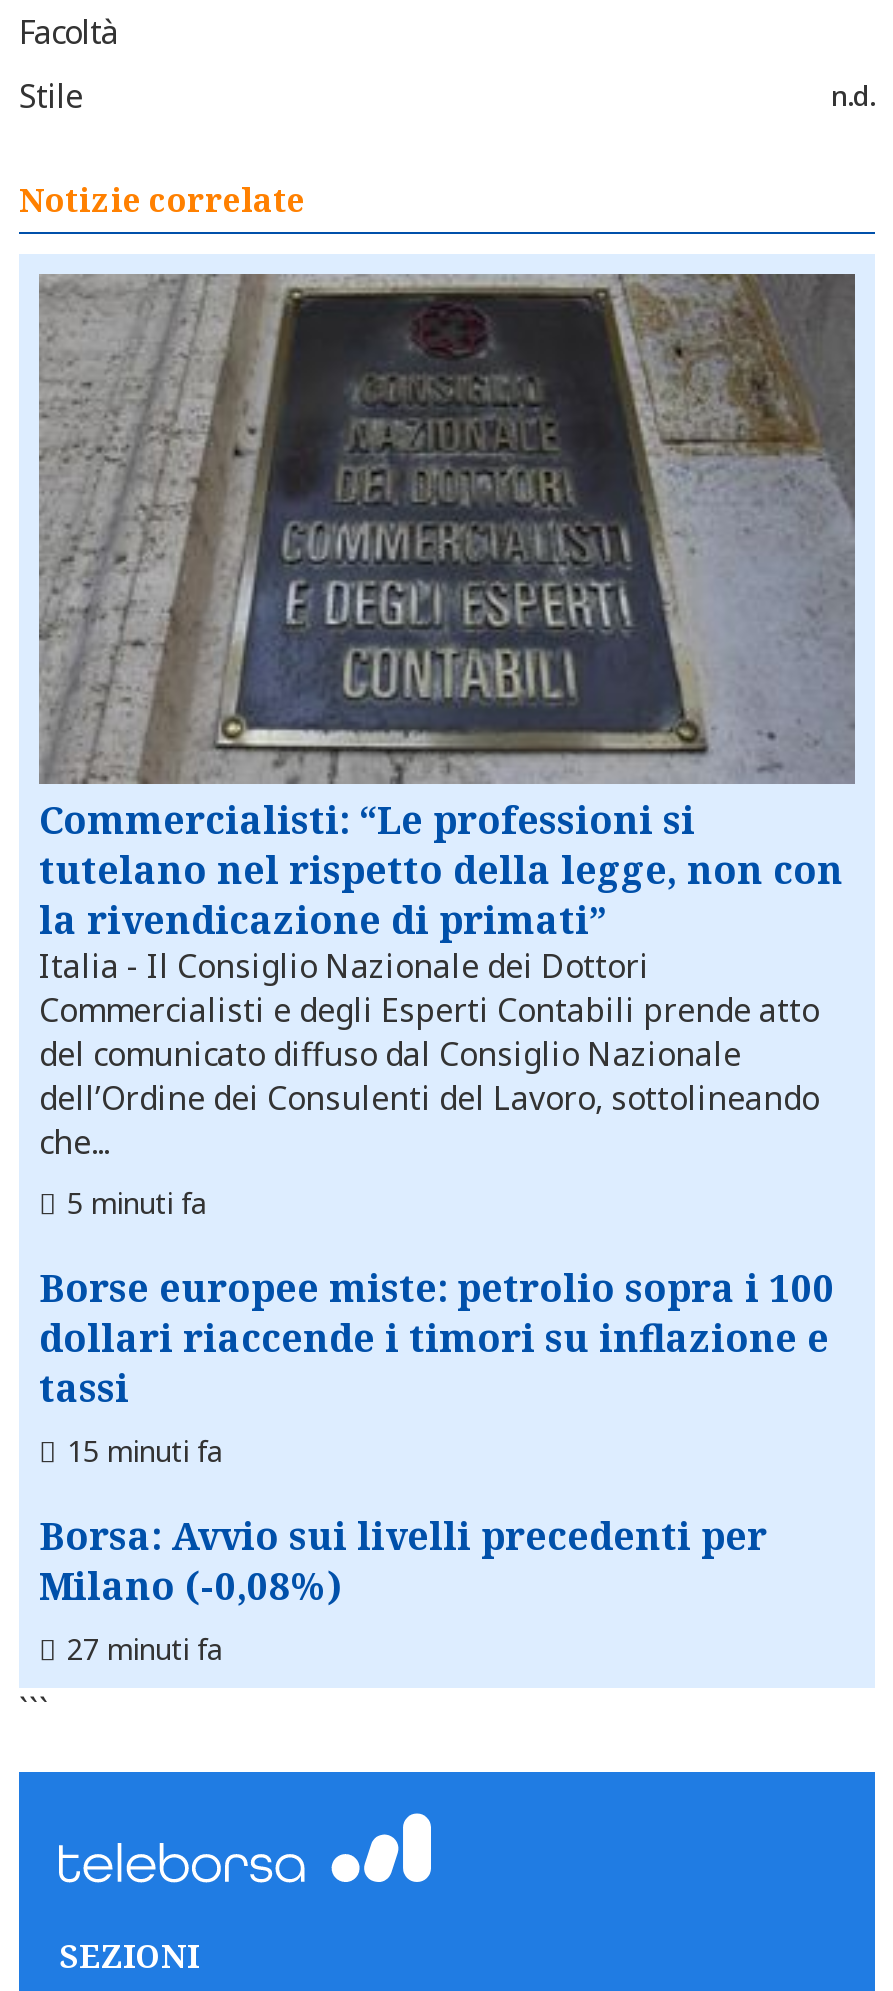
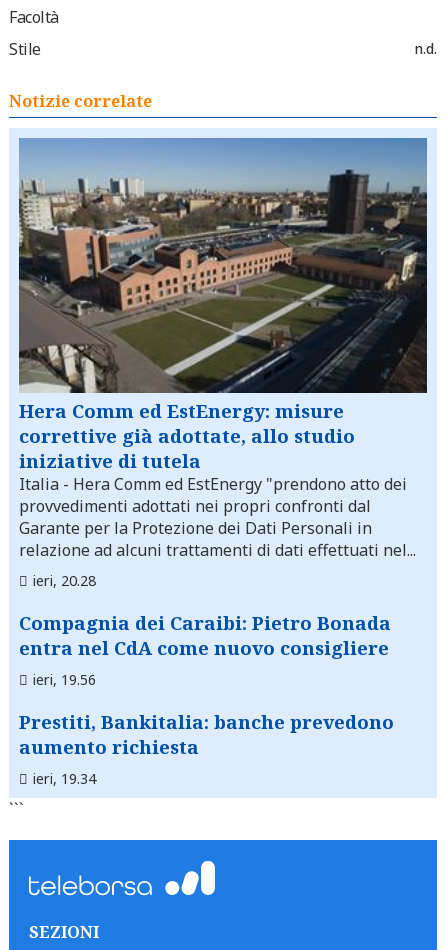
[39,272,857,1164] [image] | Commercialisti: “Le professioni si | tutelano nel rispetto della legge, non con | la rivendicazione di primati” | Italia - Il Consiglio Nazionale dei Dottori | Commercialisti e degli Esperti Contabili prende atto | del comunicato diffuso dal Consiglio Nazionale | dell’Ordine dei Consulenti del Lavoro, sottolineando | che... -> [19,137,427,561] [image] | Hera Comm ed EstEnergy: misure | correttive già adottate, allo studio | iniziative di tutela | Italia - Hera Comm ed EstEnergy "prendono atto dei | provvedimenti adottati nei propri confronti dal | Garante per la Protezione dei Dati Personali in | relazione ad alcuni trattamenti di dati effettuati nel...
[67,1184,207,1222] 5 minuti fa -> [33,571,96,590] ieri, 20.28
[39,1262,835,1470] Borse europee miste: petrolio sopra i 100 | dollari riaccende i timori su inflazione e | tassi | 15 minuti fa -> [19,610,391,689] Compagnia dei Caraibi: Pietro Bonada | entra nel CdA come nuovo consigliere | ieri, 19.56
[39,1510,767,1668] Borsa: Avvio sui livelli precedenti per | Milano (-0,08%) | 27 minuti fa -> [19,709,394,788] Prestiti, Bankitalia: banche prevedono | aumento richiesta | ieri, 19.34

